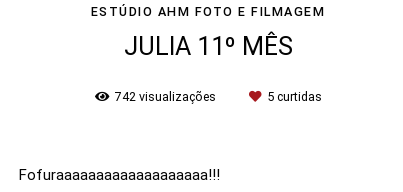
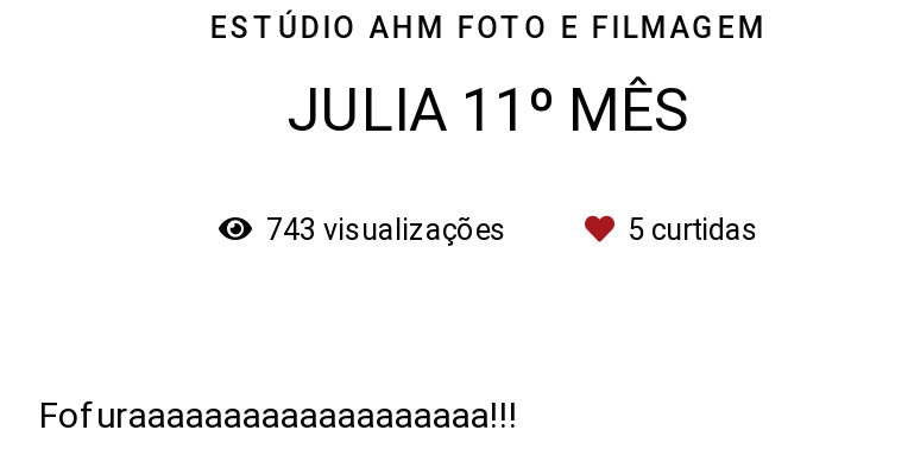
[114,89,218,104] 742 visualizações -> [266,211,513,246] 743 visualizações

